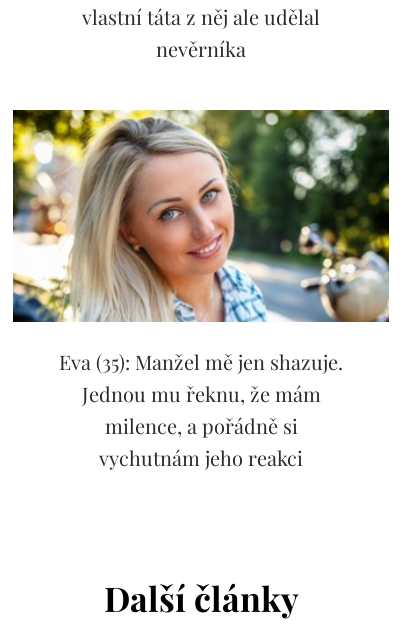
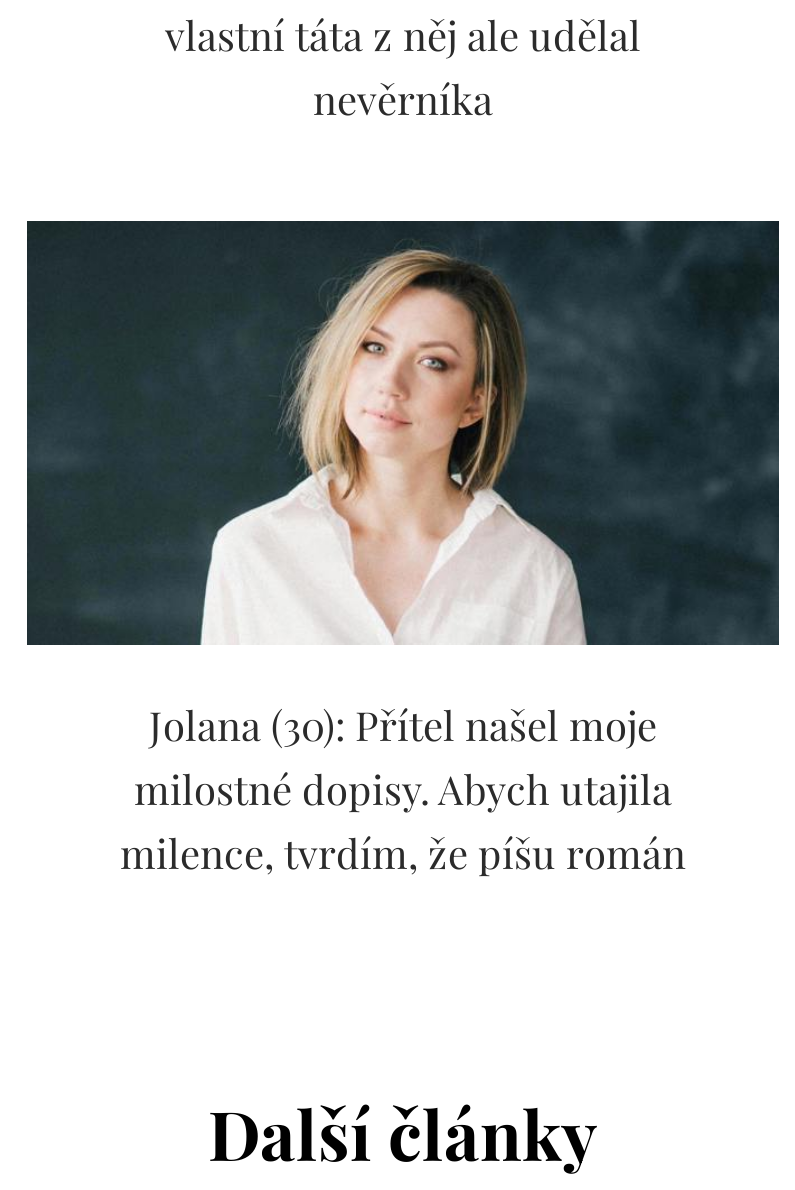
[12,109,390,471] [image] | Eva (35): Manžel mě jen shazuje. | Jednou mu řeknu, že mám | milence, a pořádně si | vychutnám jeho reakci -> [25,218,781,878] [image] | Jolana (30): Přítel našel moje | milostné dopisy. Abych utajila | milence, tvrdím, že píšu román

